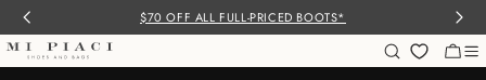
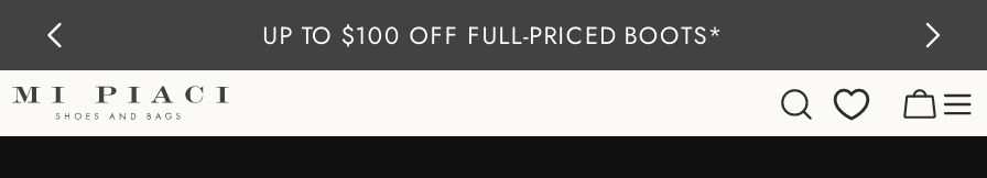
[140,9,346,26] $70 OFF ALL FULL-PRICED BOOTS* -> [262,18,725,53] UP TO $100 OFF FULL-PRICED BOOTS*

